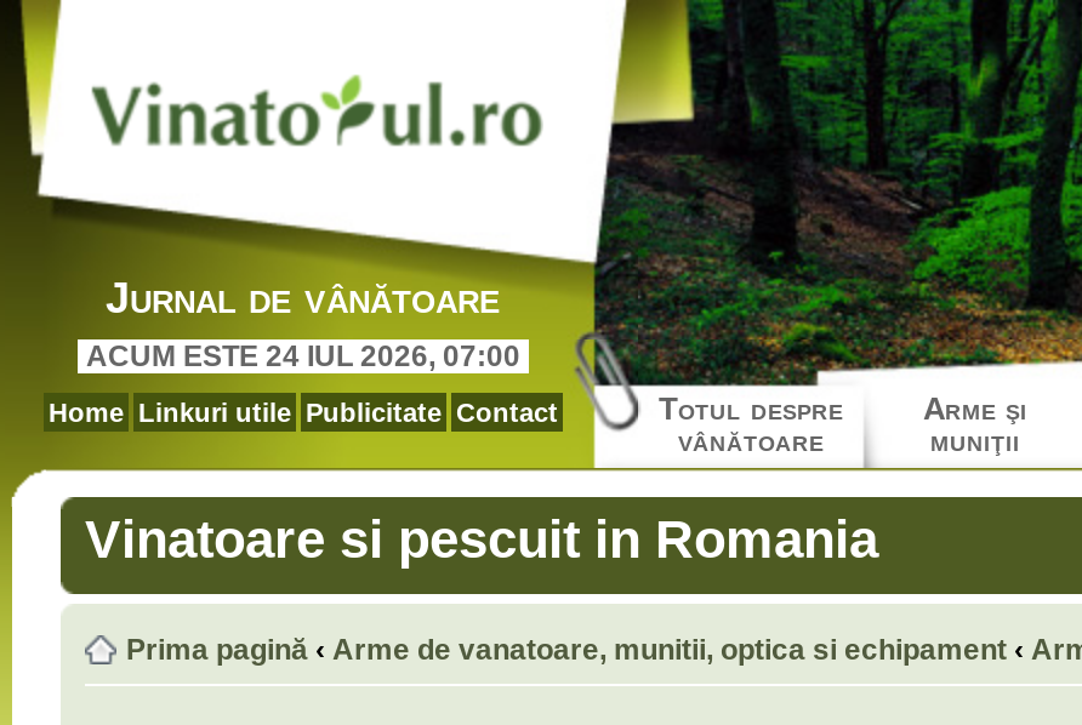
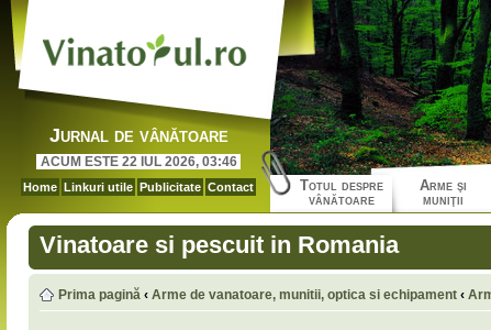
[86,339,520,373] ACUM ESTE 24 IUL 2026, 07:00 -> [40,154,237,169] ACUM ESTE 22 IUL 2026, 03:46

